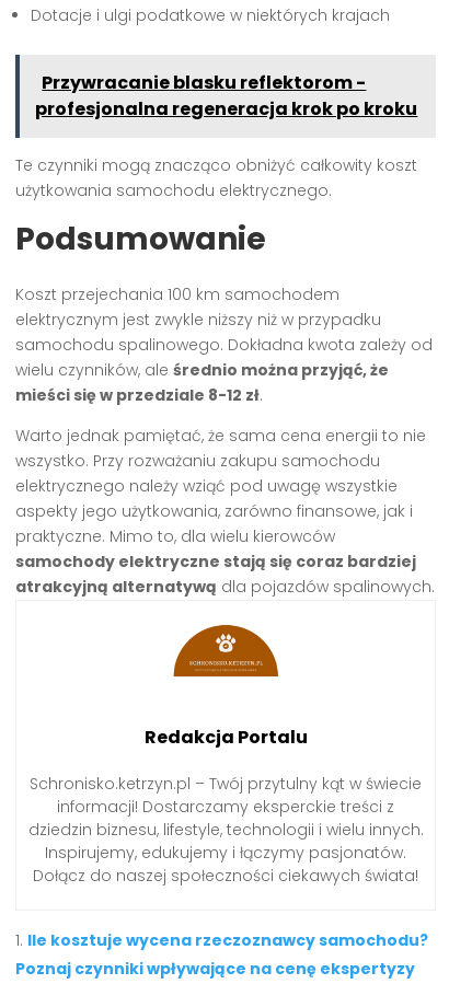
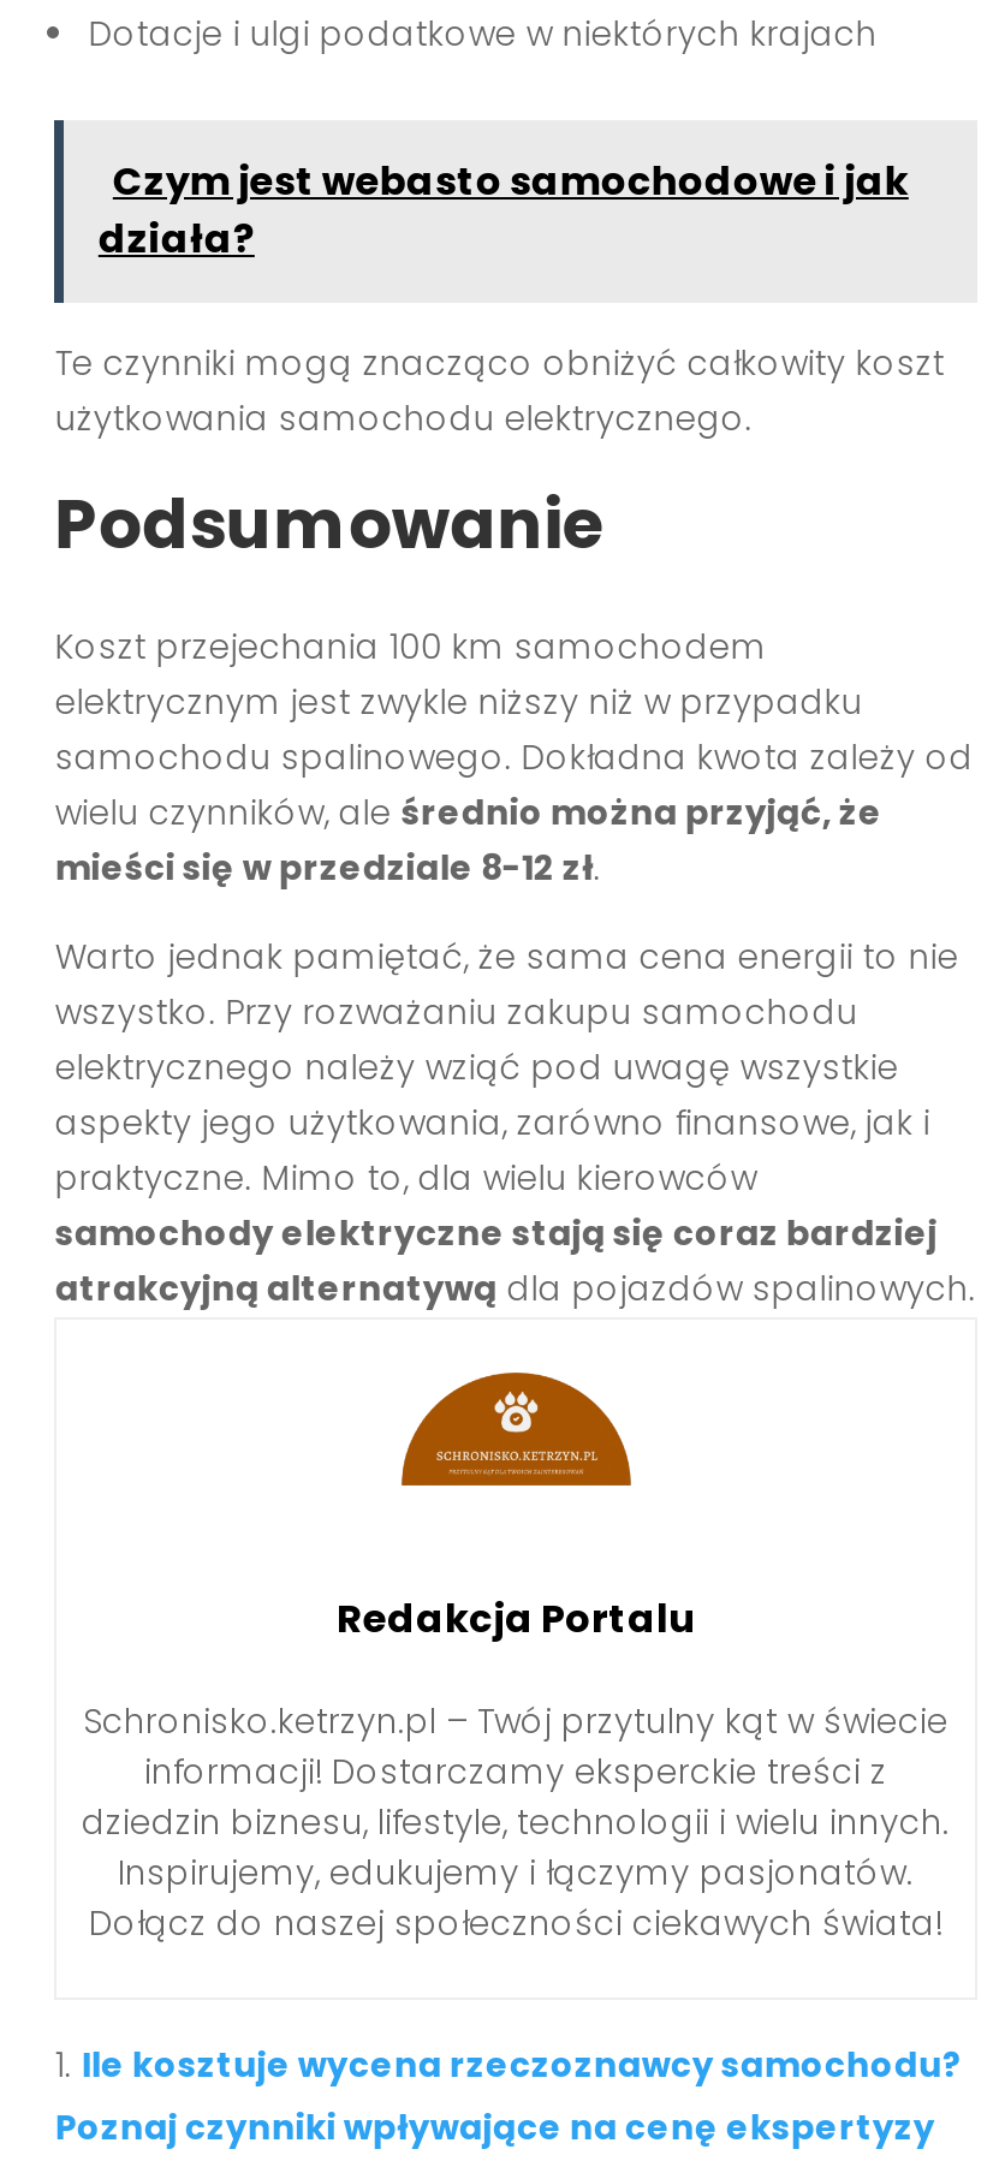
[35,70,418,121] Przywracanie blasku reflektorom - | profesjonalna regeneracja krok po kroku -> [98,153,909,266] Czym jest webasto samochodowe i jak | działa?

